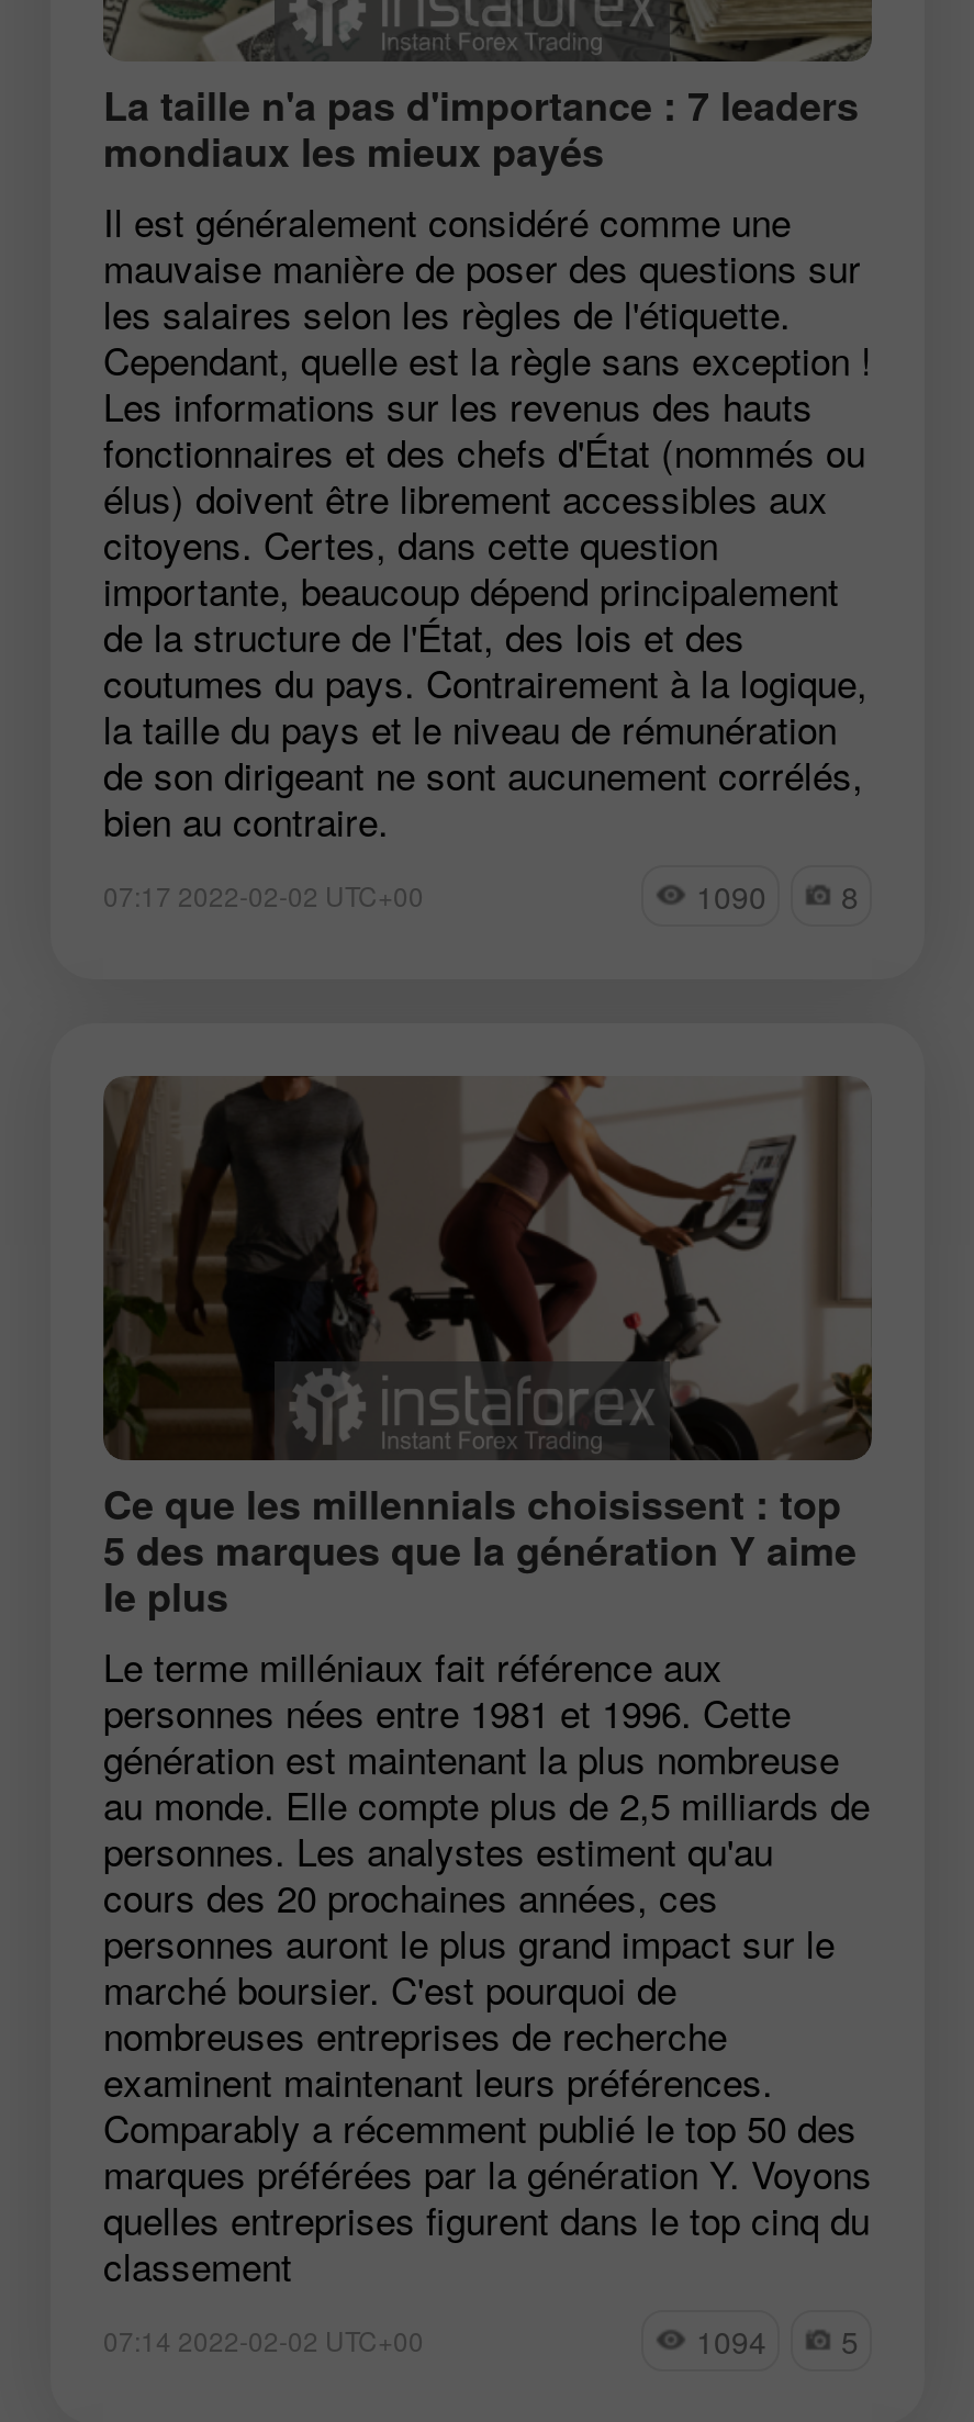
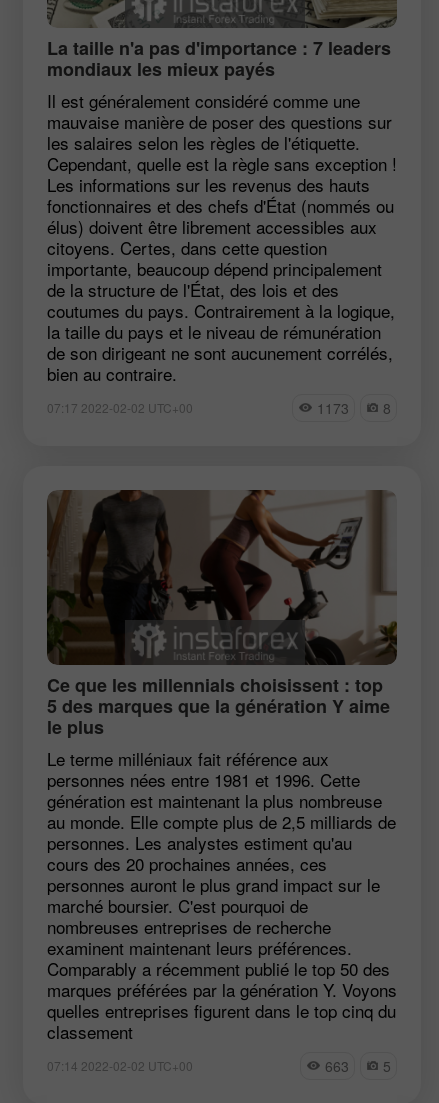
[696,874,859,918] 1090 8 -> [317,398,391,418] 1173 8
[696,2319,859,2363] 1094 5 -> [325,1056,391,1076] 663 5

